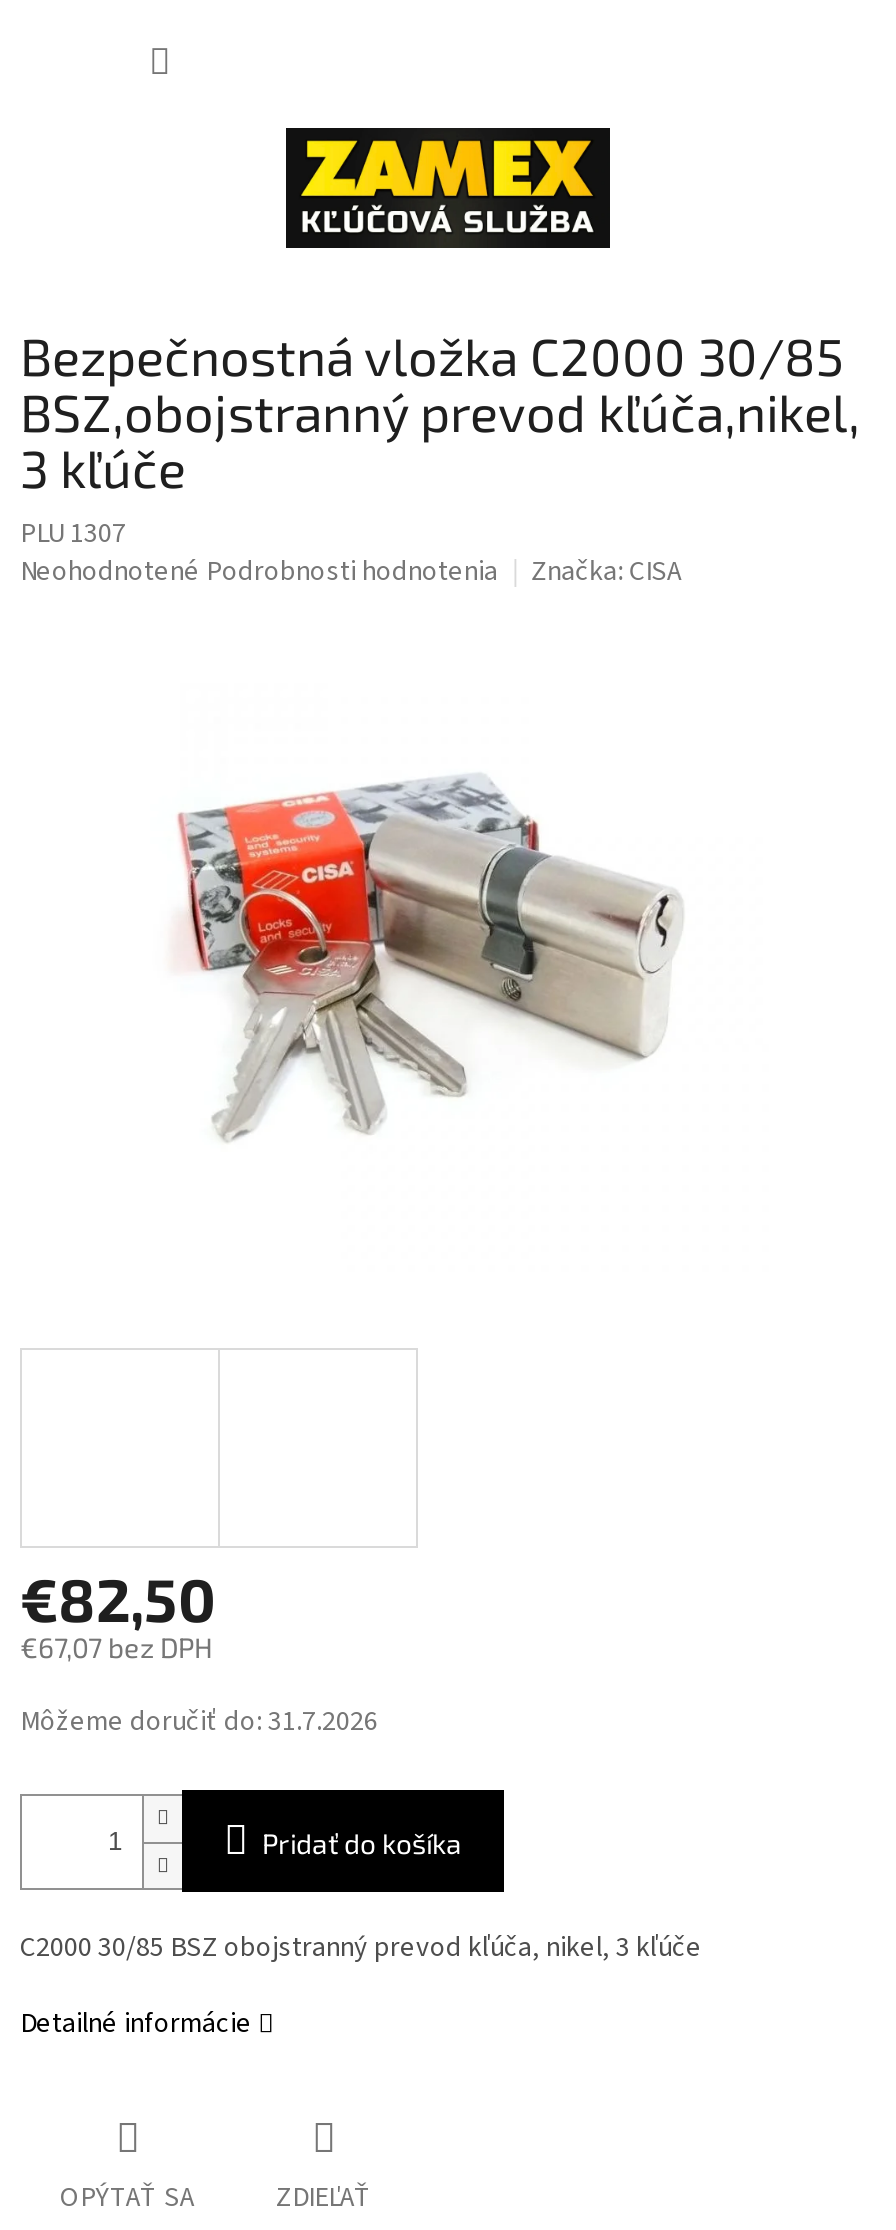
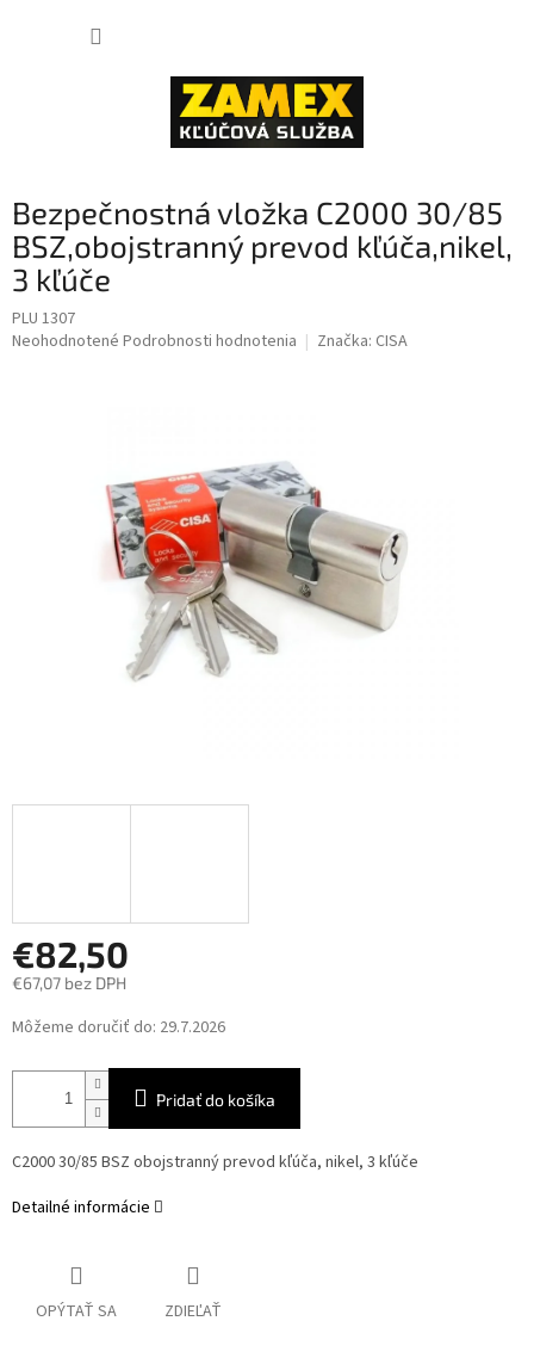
[20,1703,378,1743] Môžeme doručiť do: 31.7.2026 -> [12,1016,225,1040] Môžeme doručiť do: 29.7.2026

